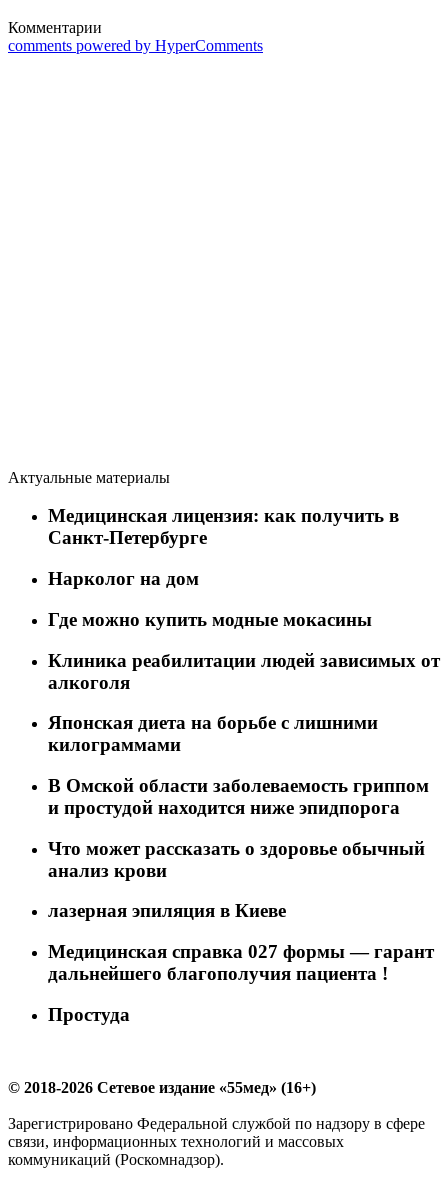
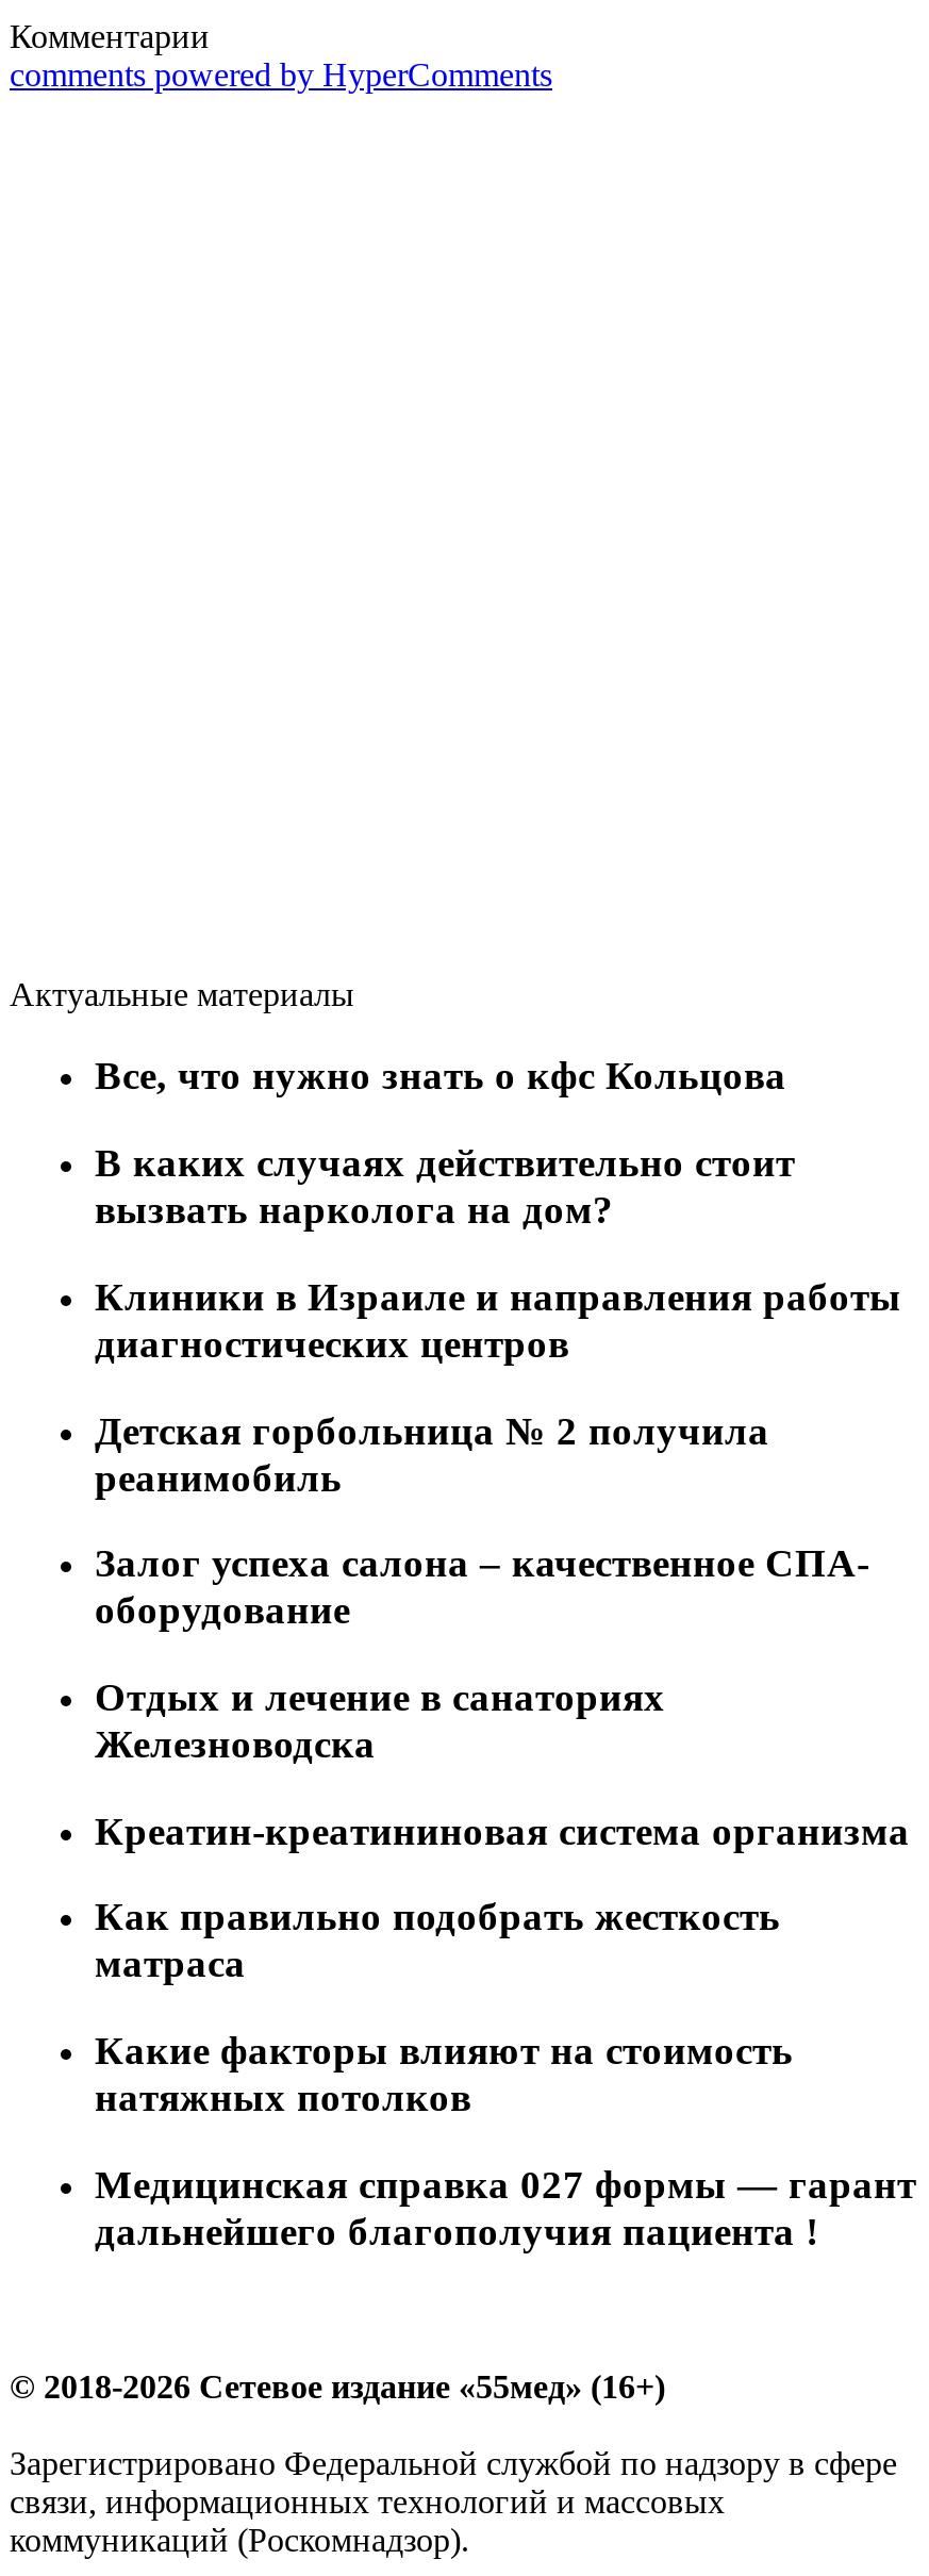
[48,505,440,921] Медицинская лицензия: как получить в | Санкт-Петербурге | Нарколог на дом | Где можно купить модные мокасины | Клиника реабилитации людей зависимых от | алкоголя | Японская диета на борьбе с лишними | килограммами | В Омской области заболеваемость гриппом | и простудой находится ниже эпидпорога | Что может рассказать о здоровье обычный | анализ крови | лазерная эпиляция в Киеве -> [95,1054,910,2120] Все, что нужно знать о кфс Кольцова | В каких случаях действительно стоит | вызвать нарколога на дом? | Клиники в Израиле и направления работы | диагностических центров | Детская горбольница № 2 получила | реанимобиль | Залог успеха салона – качественное СПА- | оборудование | Отдых и лечение в санаториях | Железноводска | Креатин-креатининовая система организма | Как правильно подобрать жесткость | матраса | Какие факторы влияют на стоимость | натяжных потолков
moved [48,941,434,984] -> [95,2161,916,2253]: Медицинская справка 027 формы — гарант | дальнейшего благополучия пациента !
[48,1004,130,1025] Простуда -> none

